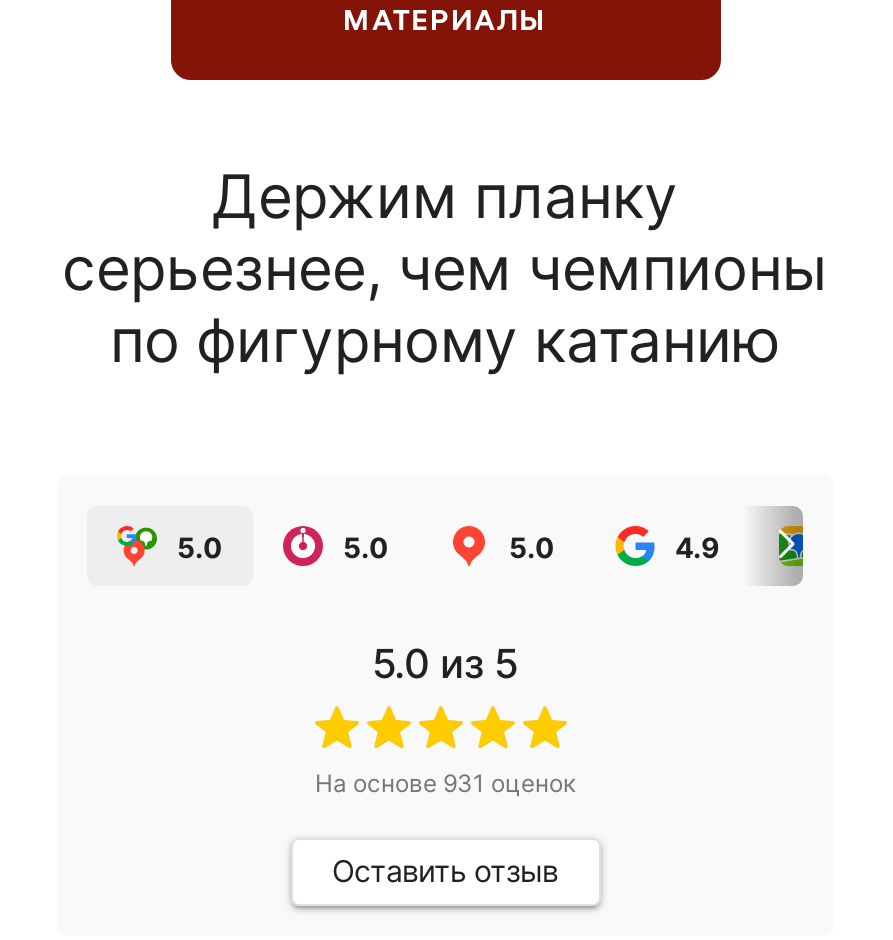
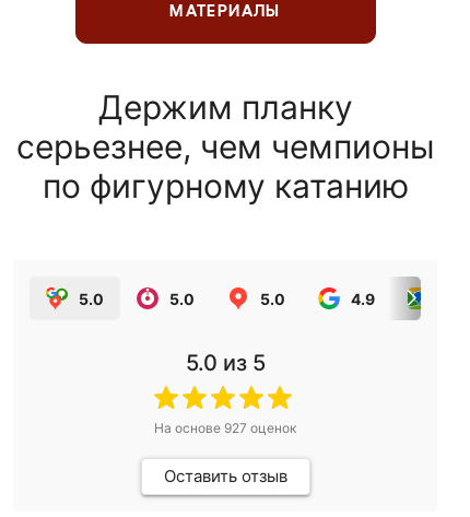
[315,768,575,798] На основе 931 оценок -> [154,420,296,436] На основе 927 оценок

